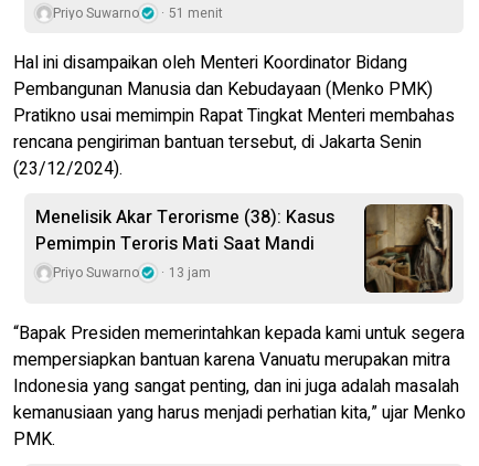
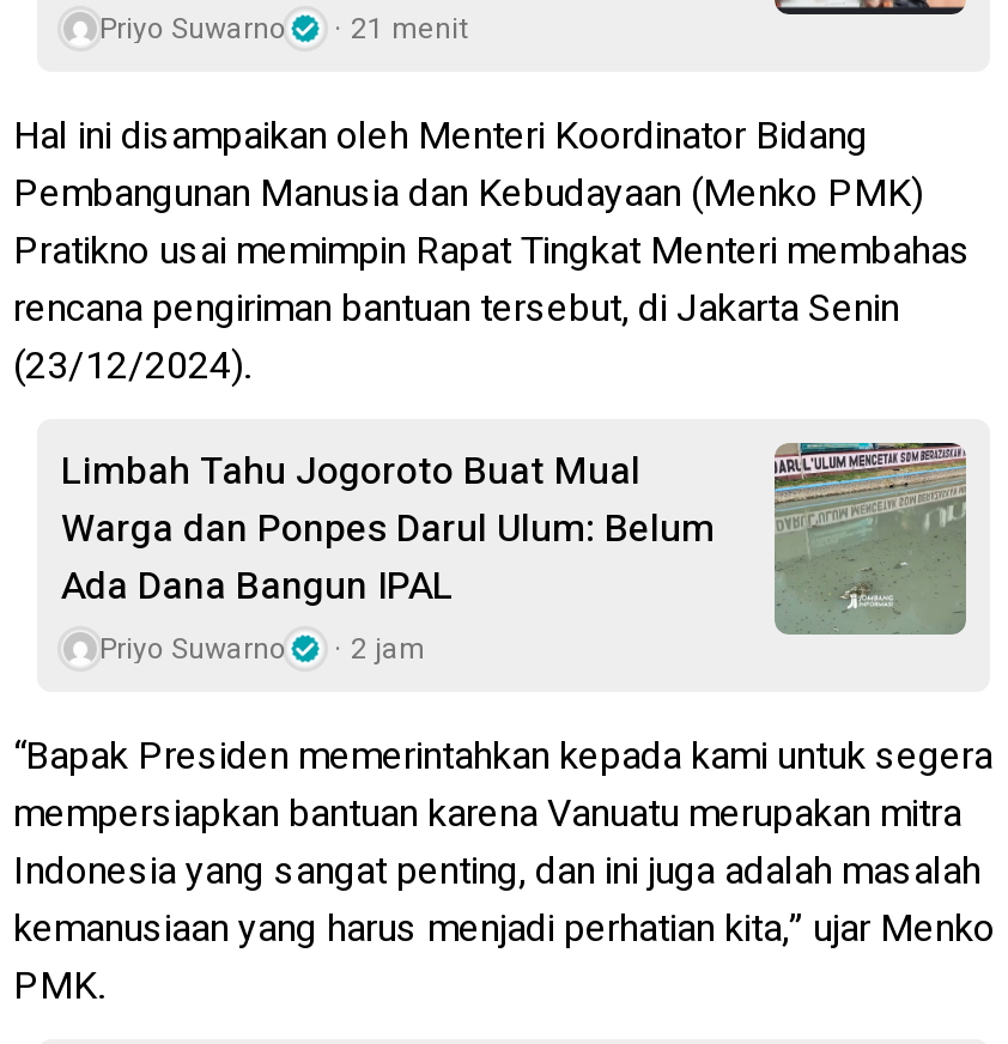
[53,4,223,23] Priyo Suwarno 51 menit -> [99,8,468,51] Priyo Suwarno 21 menit
[35,203,454,294] [image] | Menelisik Akar Terorisme (38): Kasus | Pemimpin Teroris Mati Saat Mandi -> [61,441,968,668] [image] | Limbah Tahu Jogoroto Buat Mual | Warga dan Ponpes Darul Ulum: Belum | Ada Dana Bangun IPAL
[53,263,211,283] Priyo Suwarno 13 jam -> [99,628,425,671] Priyo Suwarno 2 jam

